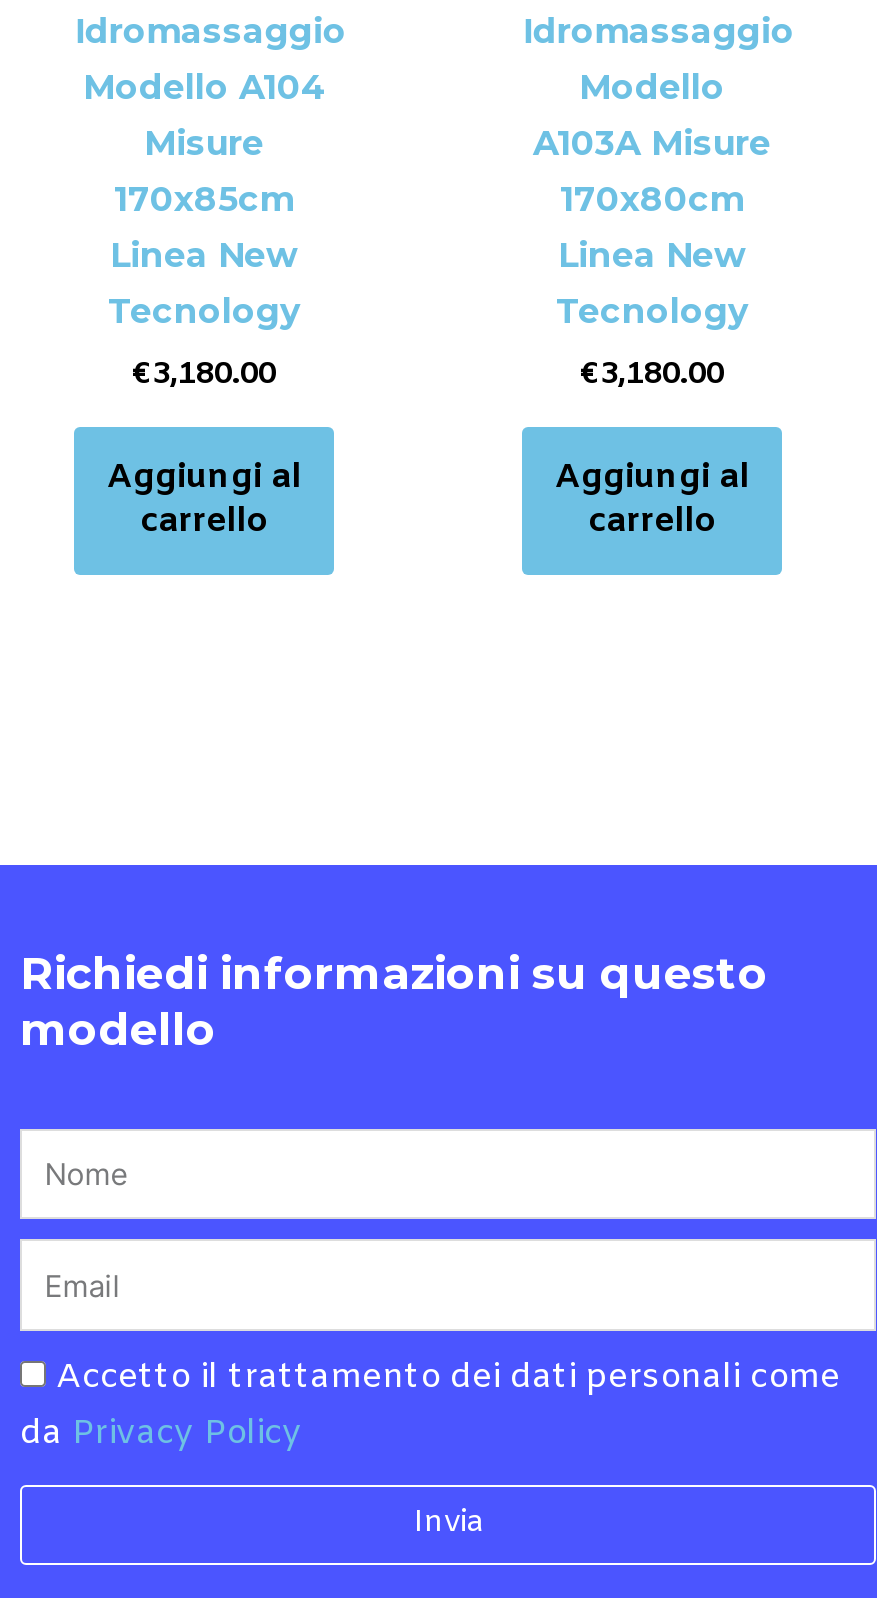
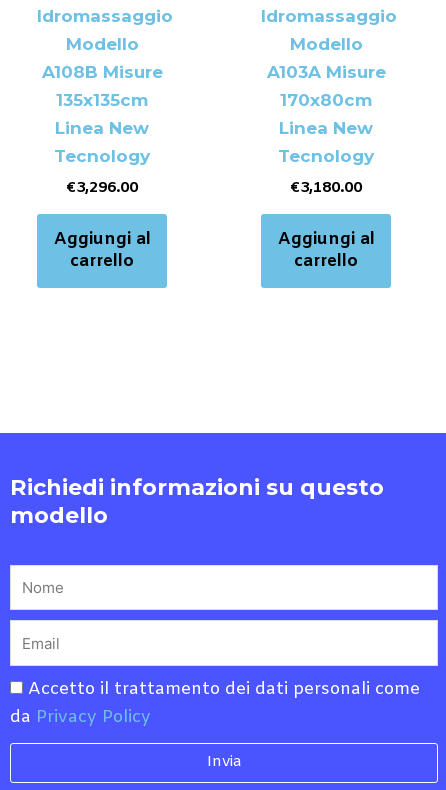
[83,68,325,220] Modello A104 | Misure | 170x85cm -> [41,34,162,110] Modello | A108B Misure | 135x135cm
[132,355,276,395] €3,180.00 -> [66,178,138,198] €3,296.00

